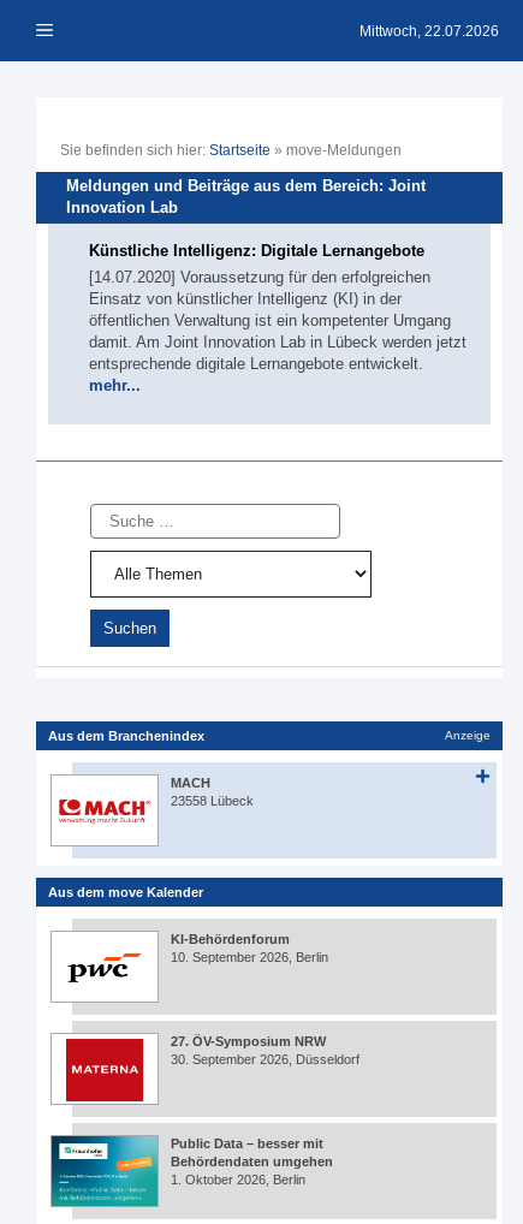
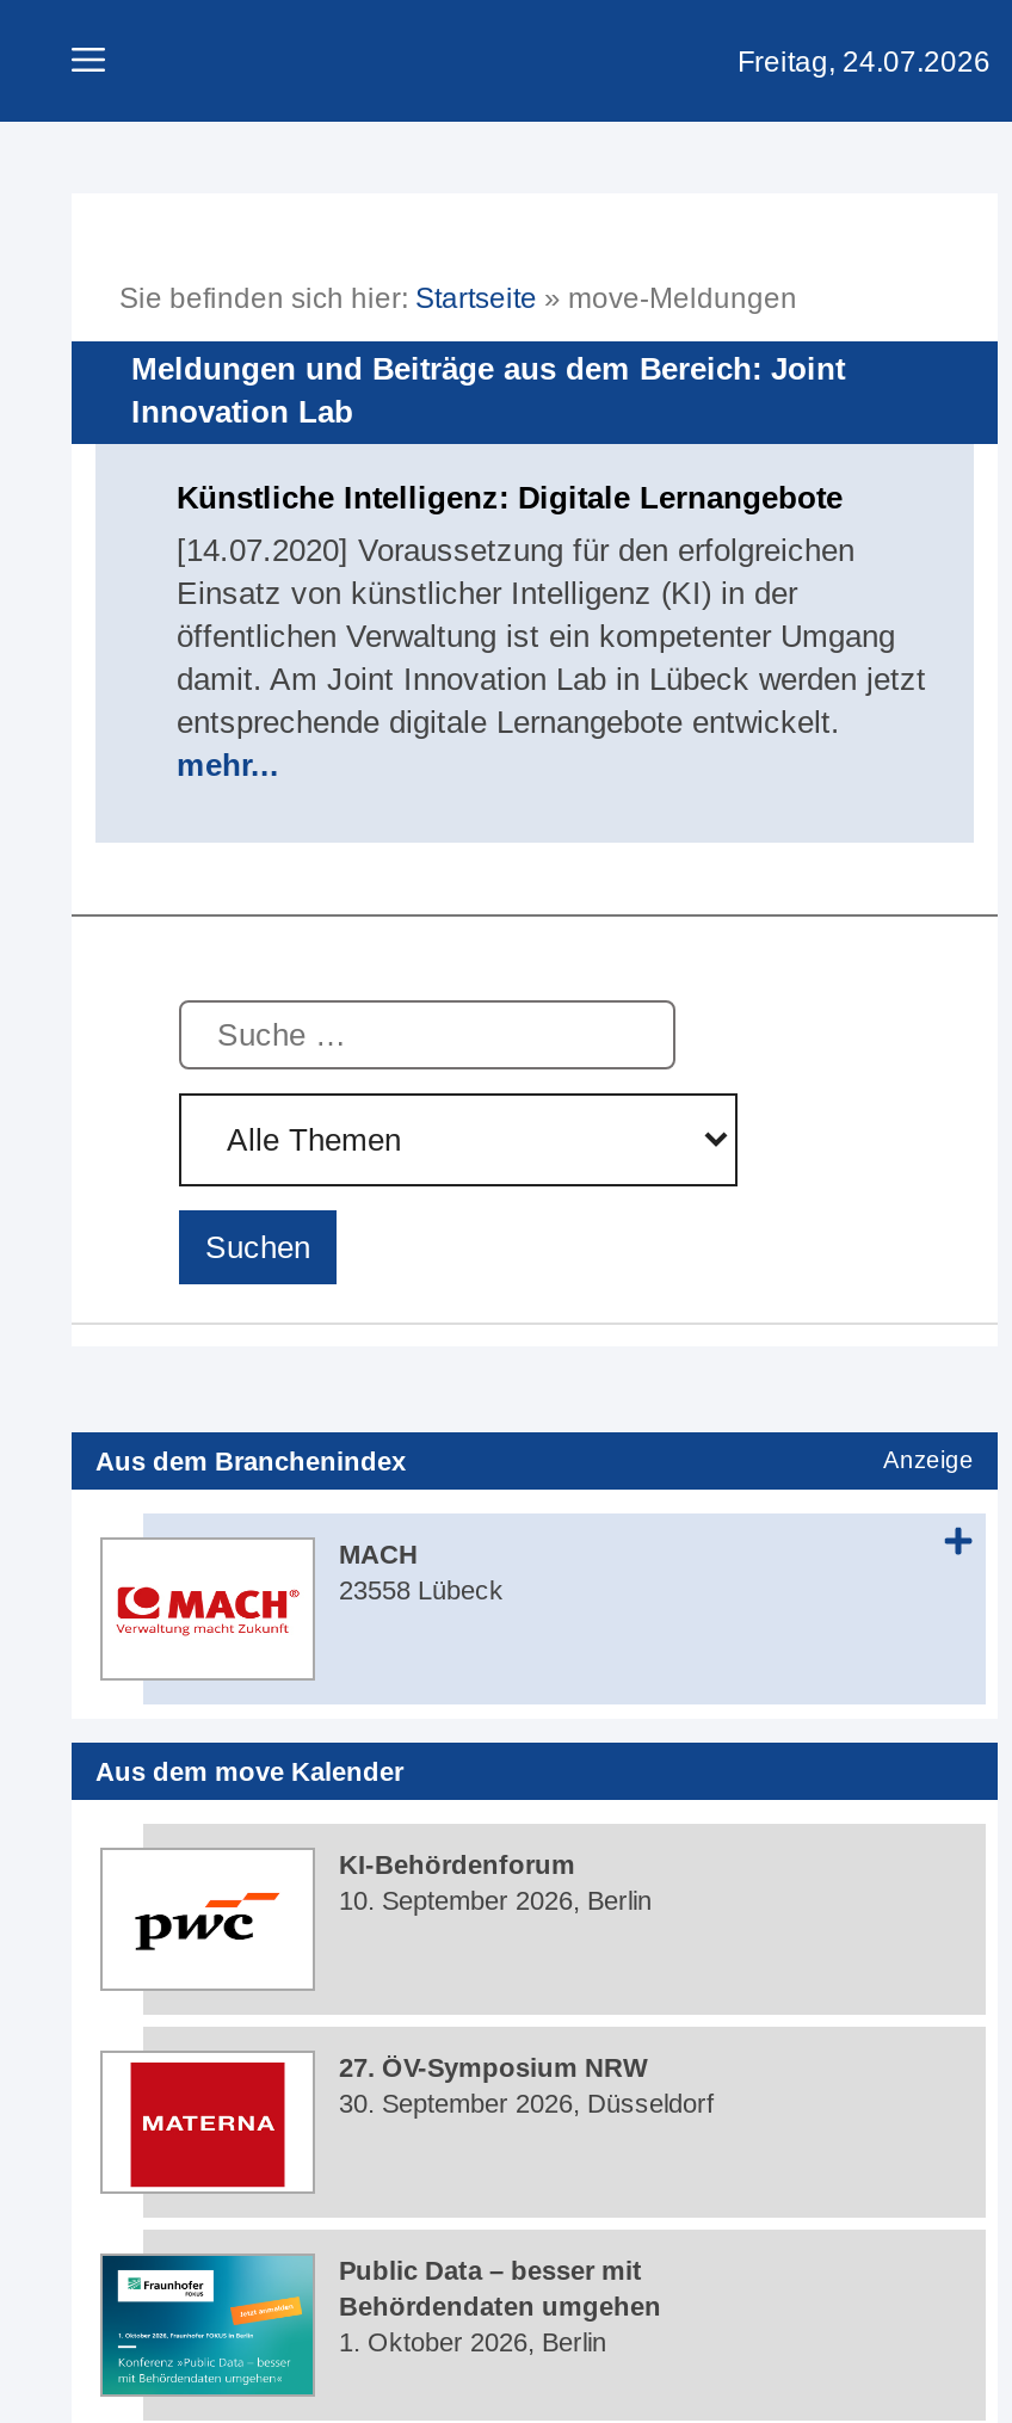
[359,22,499,39] Mittwoch, 22.07.2026 -> [738,44,991,78] Freitag, 24.07.2026

